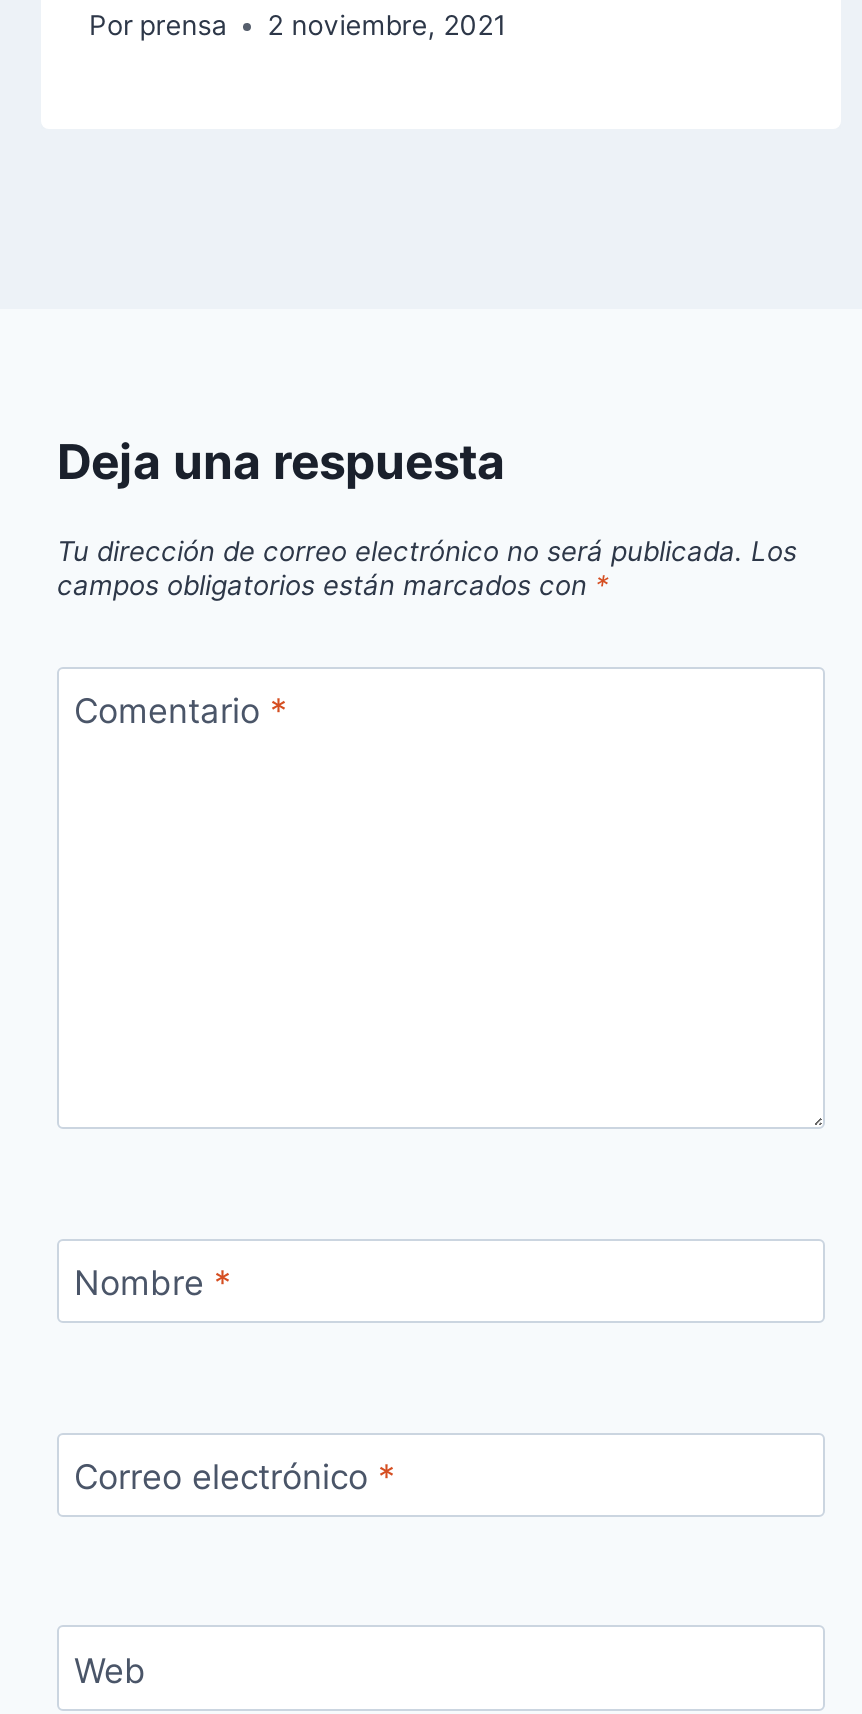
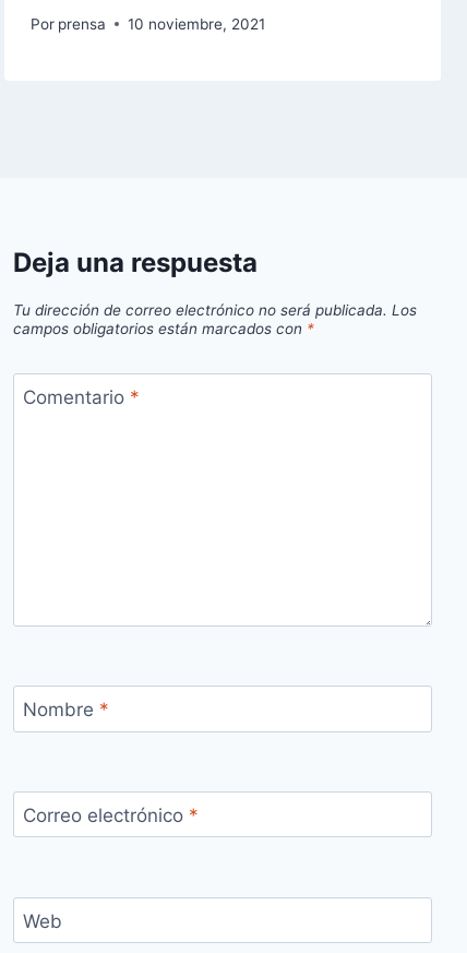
[89,9,505,41] Por prensa 2 noviembre, 2021 -> [31,15,265,32] Por prensa 10 noviembre, 2021

